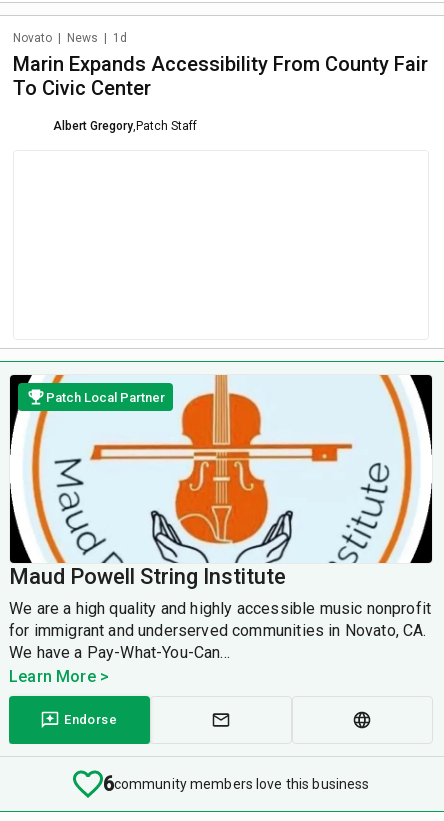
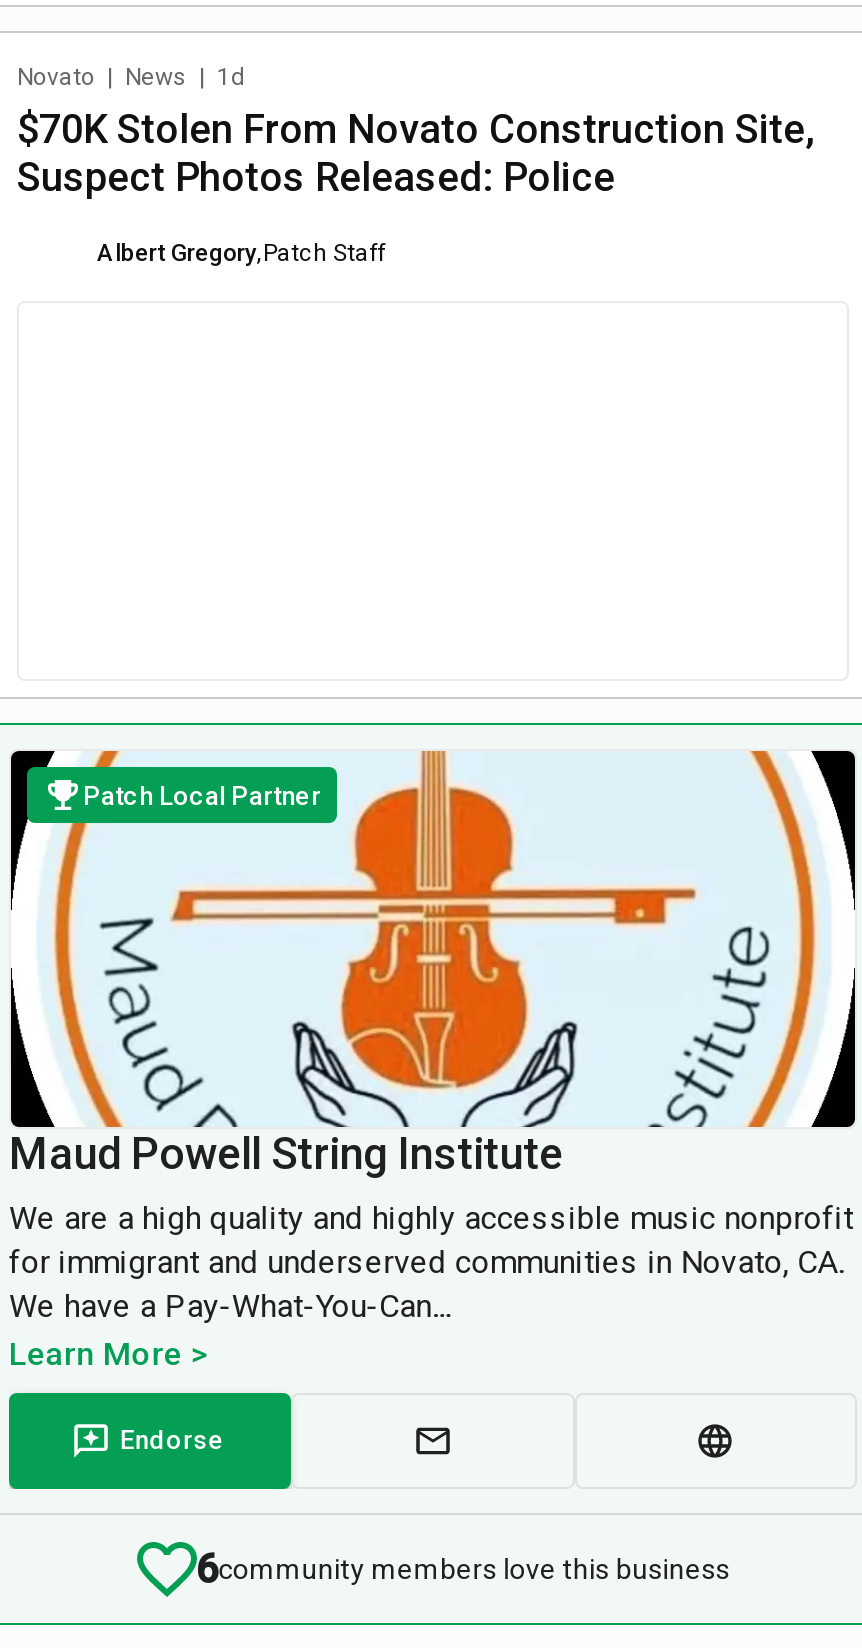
[13,52,428,100] Marin Expands Accessibility From County Fair | To Civic Center -> [17,105,813,201] $70K Stolen From Novato Construction Site, | Suspect Photos Released: Police

